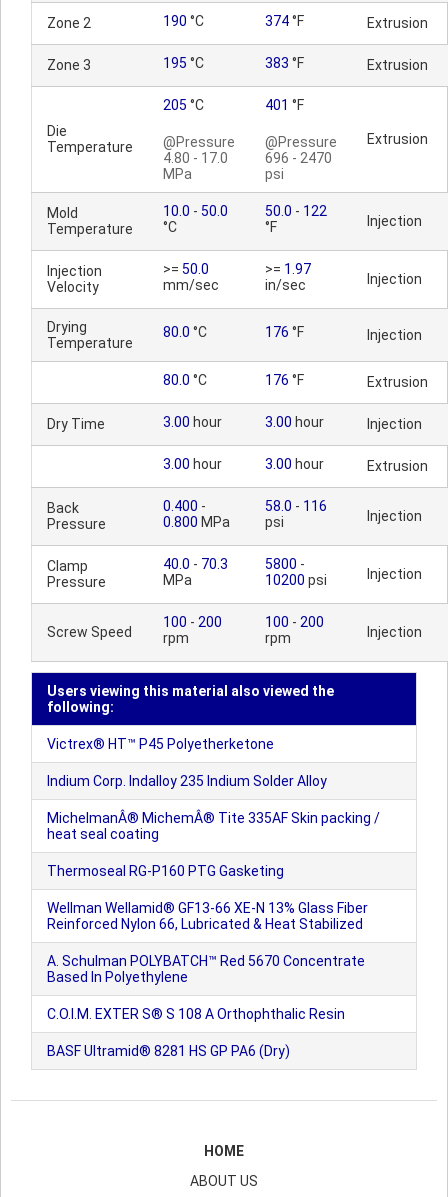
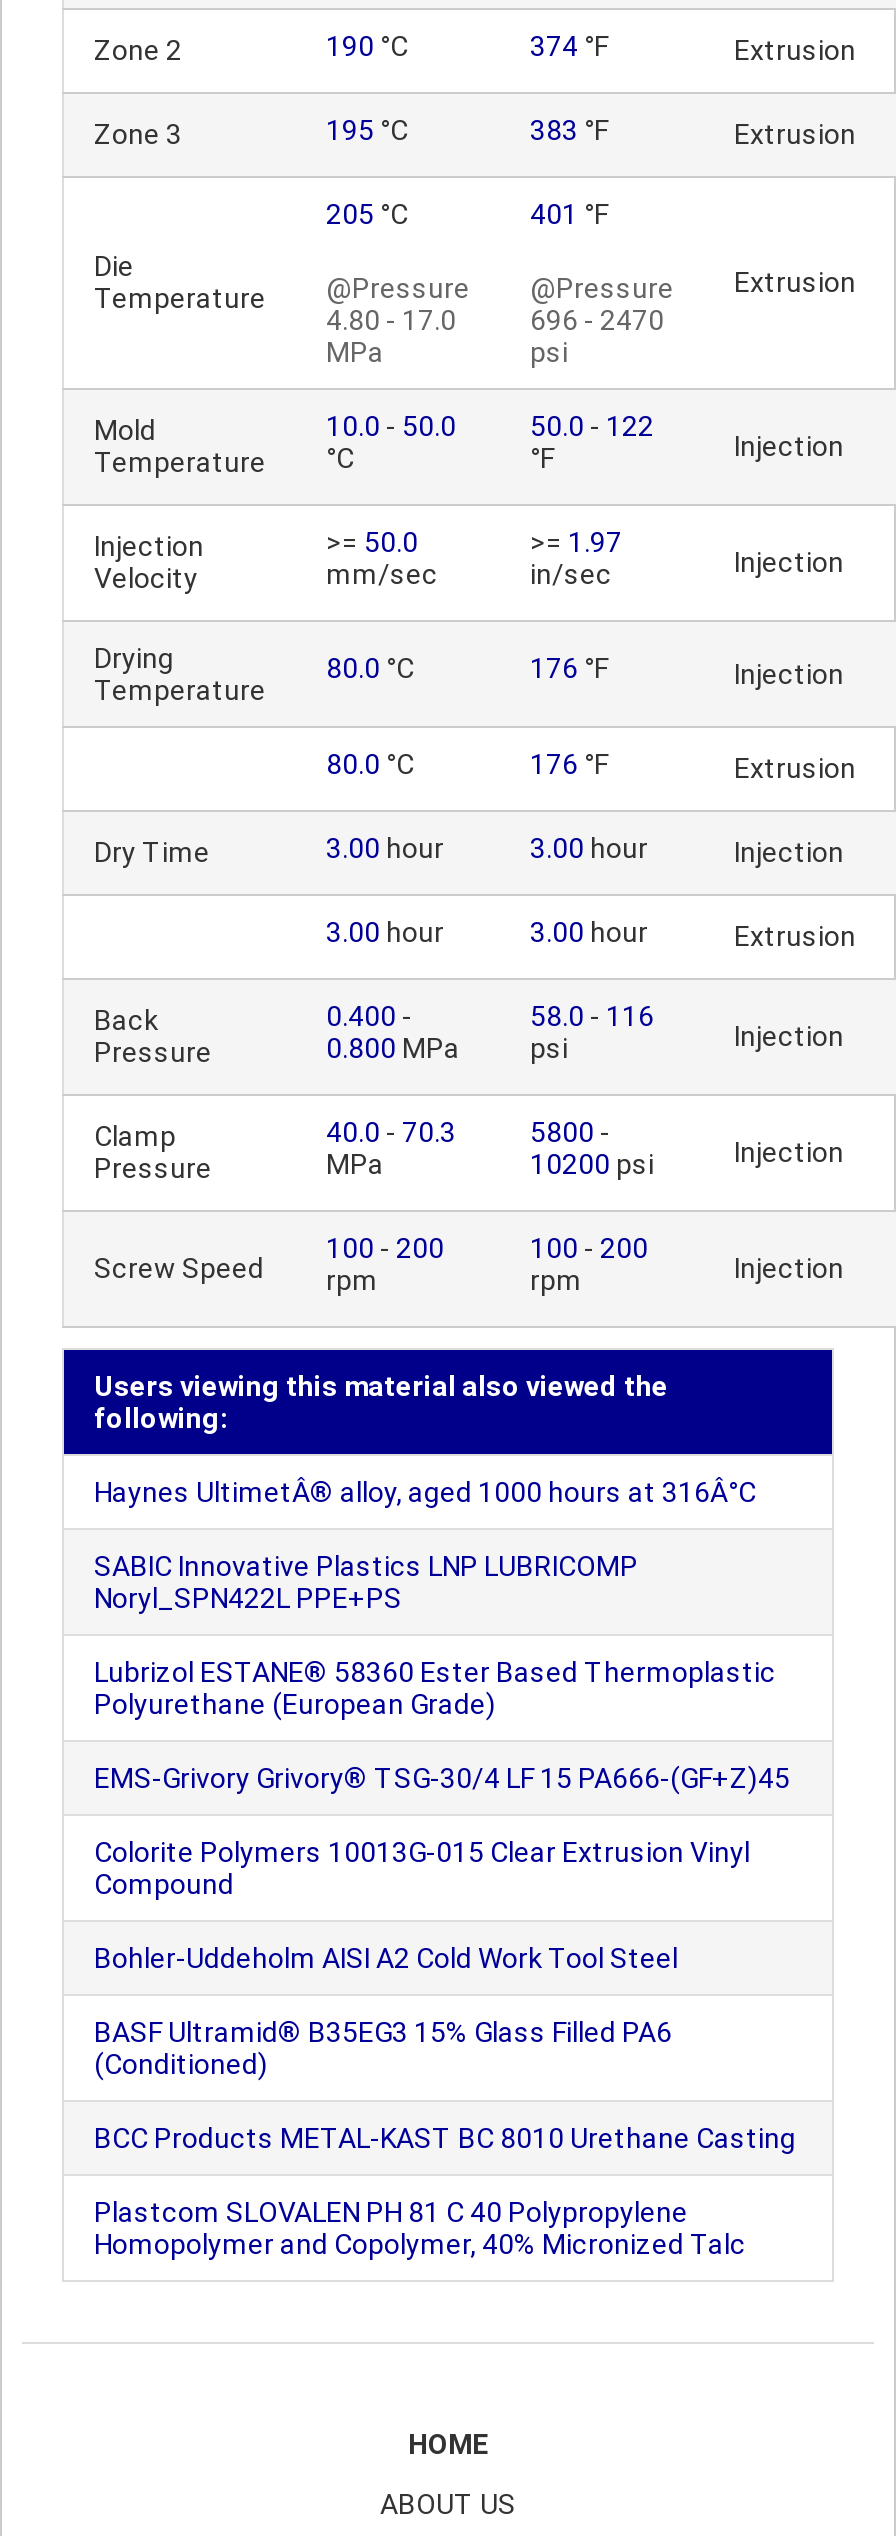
[47,736,380,1059] Victrex® HT™ P45 Polyetherketone | Indium Corp. Indalloy 235 Indium Solder Alloy | MichelmanÂ® MichemÂ® Tite 335AF Skin packing / | heat seal coating | Thermoseal RG-P160 PTG Gasketing | Wellman Wellamid® GF13-66 XE-N 13% Glass Fiber | Reinforced Nylon 66, Lubricated & Heat Stabilized | A. Schulman POLYBATCH™ Red 5670 Concentrate | Based In Polyethylene | C.O.I.M. EXTER S® S 108 A Orthophthalic Resin | BASF Ultramid® 8281 HS GP PA6 (Dry) -> [94,1476,796,2260] Haynes UltimetÂ® alloy, aged 1000 hours at 316Â°C | SABIC Innovative Plastics LNP LUBRICOMP | Noryl_SPN422L PPE+PS | Lubrizol ESTANE® 58360 Ester Based Thermoplastic | Polyurethane (European Grade) | EMS-Grivory Grivory® TSG-30/4 LF 15 PA666-(GF+Z)45 | Colorite Polymers 10013G-015 Clear Extrusion Vinyl | Compound | Bohler-Uddeholm AISI A2 Cold Work Tool Steel | BASF Ultramid® B35EG3 15% Glass Filled PA6 | (Conditioned) | BCC Products METAL-KAST BC 8010 Urethane Casting | Plastcom SLOVALEN PH 81 C 40 Polypropylene | Homopolymer and Copolymer, 40% Micronized Talc

